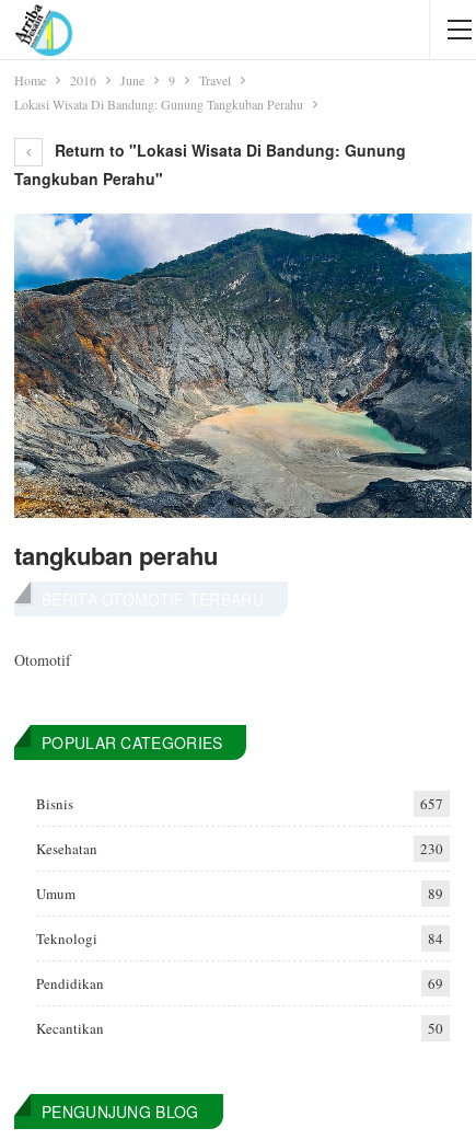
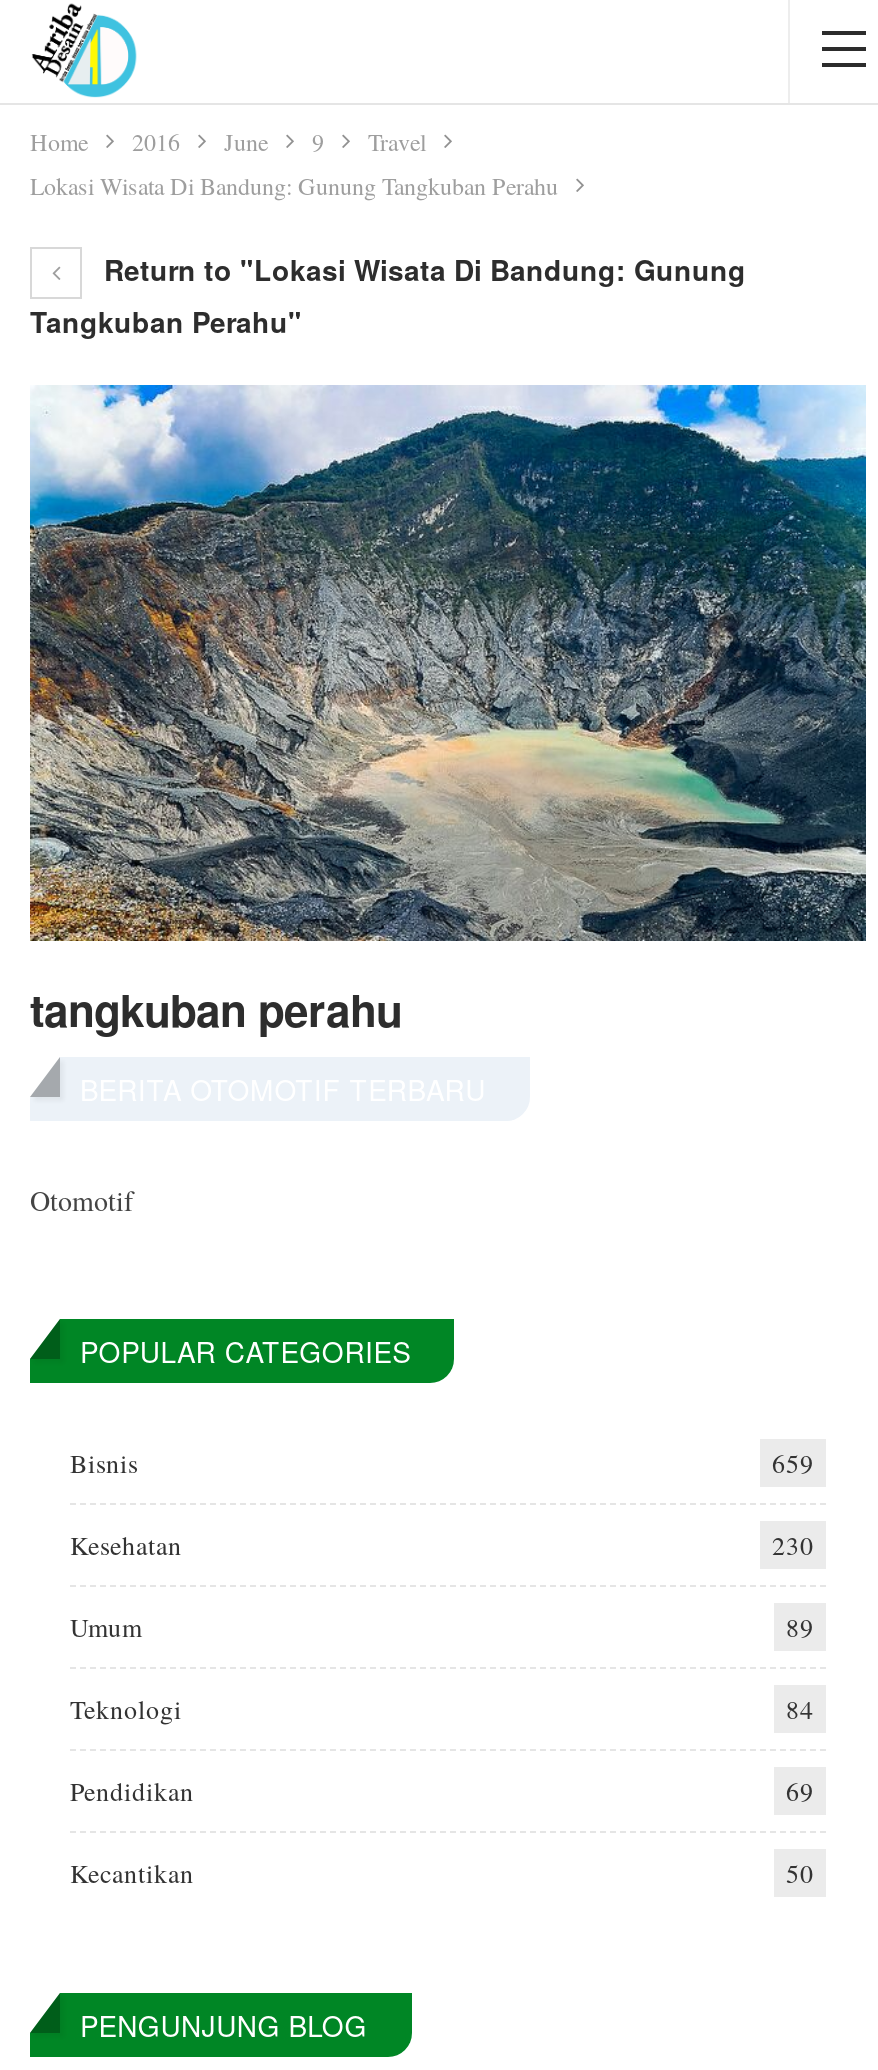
[420,794,443,813] 657 -> [772,1444,814,1480] 659

